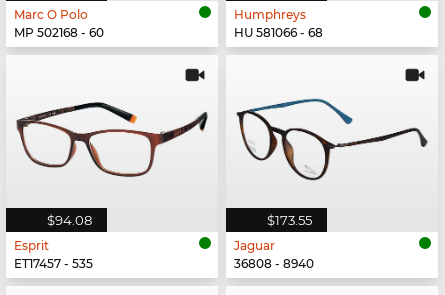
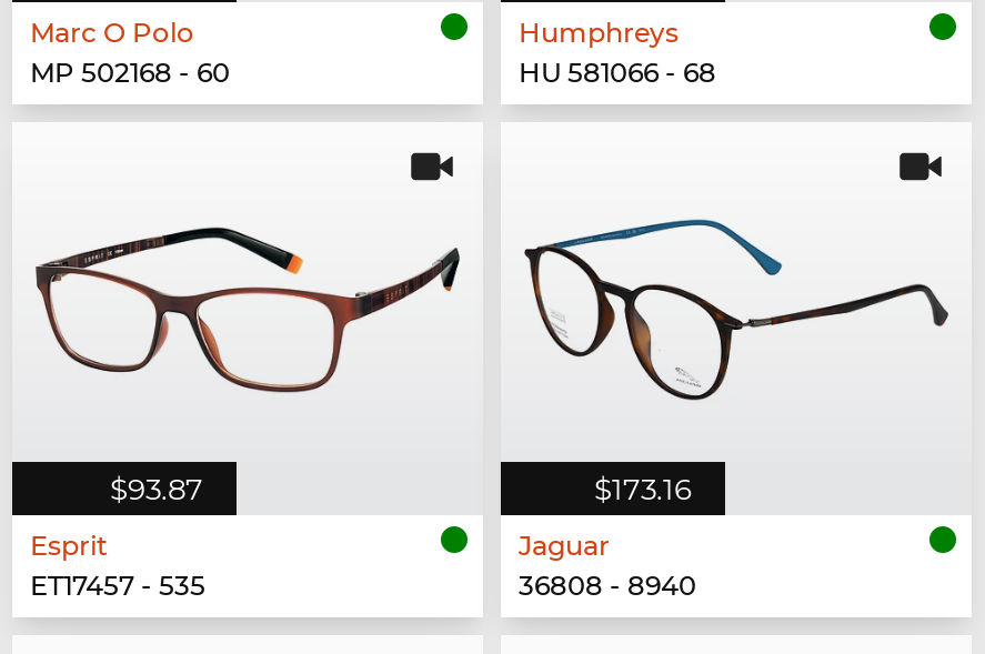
[47,212,92,228] $94.08 -> [110,471,203,506] $93.87
[267,212,312,228] $173.55 -> [594,471,692,506] $173.16

